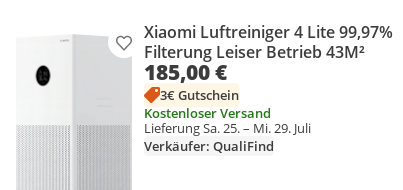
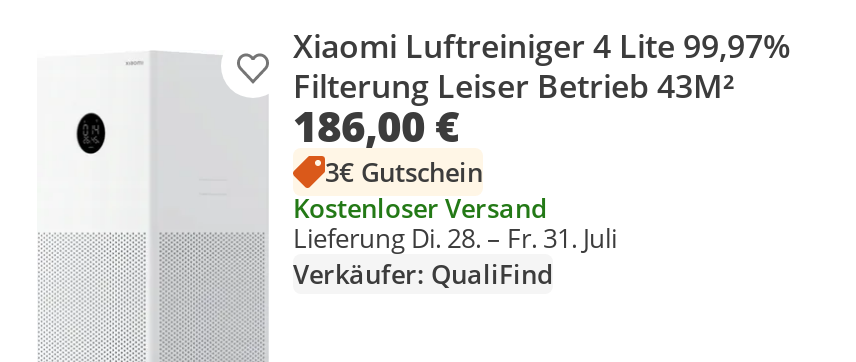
[144,58,227,86] 185,00 € -> [293,98,459,154] 186,00 €
[144,119,311,137] Lieferung Sa. 25. – Mi. 29. Juli -> [293,220,617,256] Lieferung Di. 28. – Fr. 31. Juli

